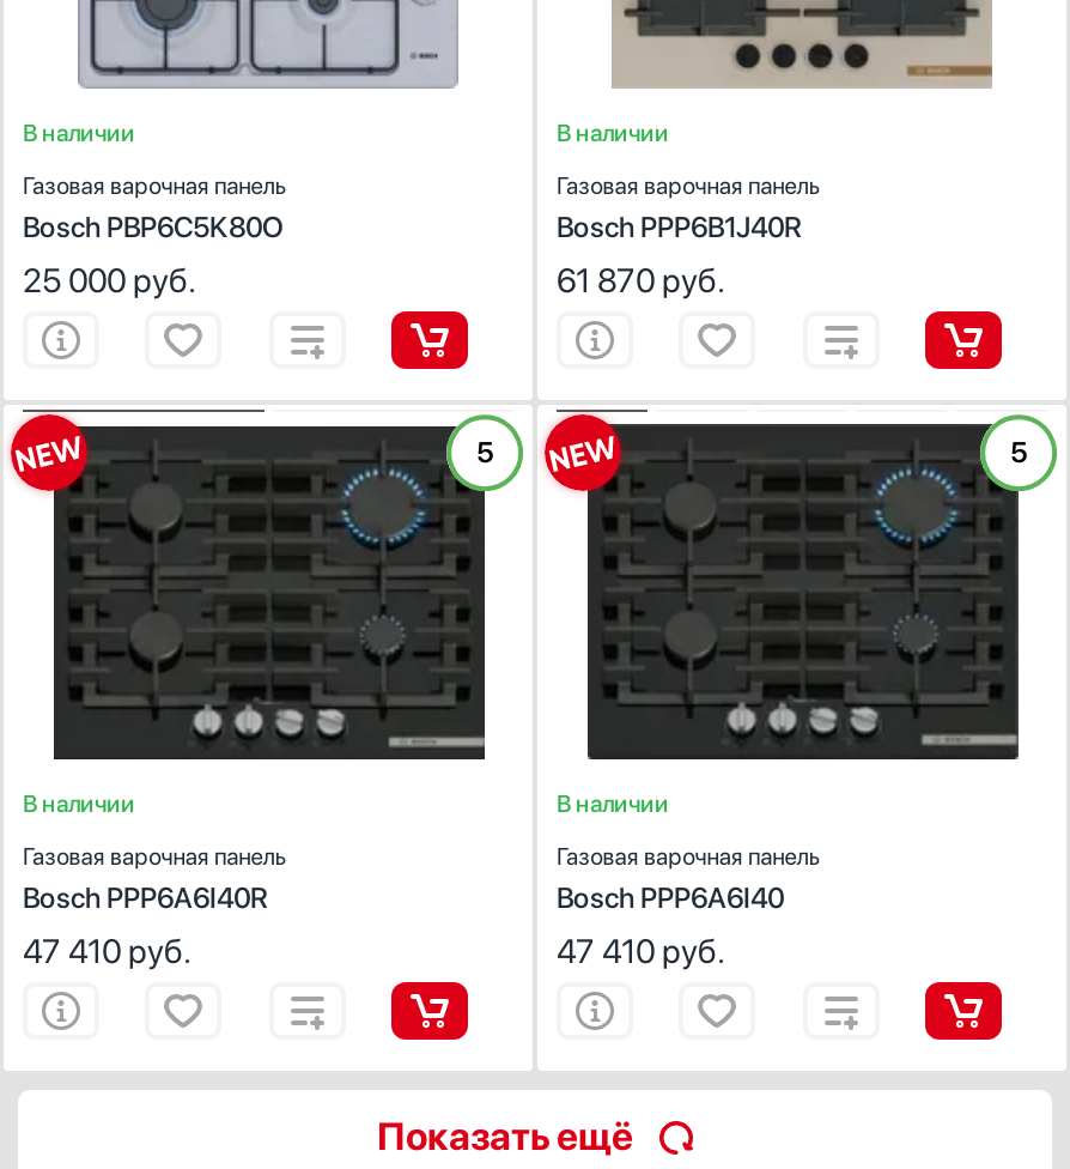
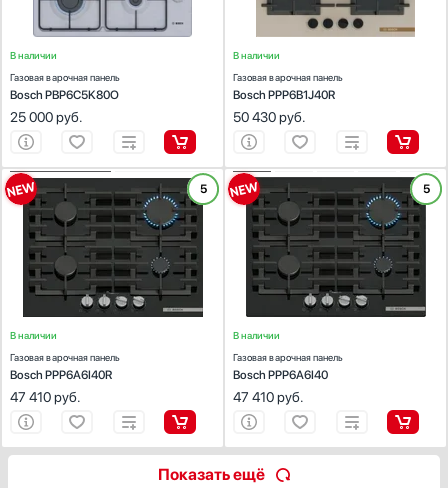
[557,261,726,299] 61 870 руб. -> [233,109,306,125] 50 430 руб.

